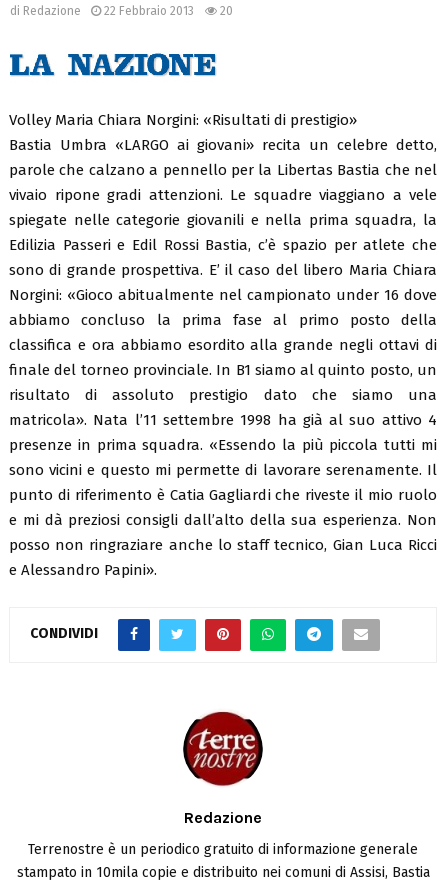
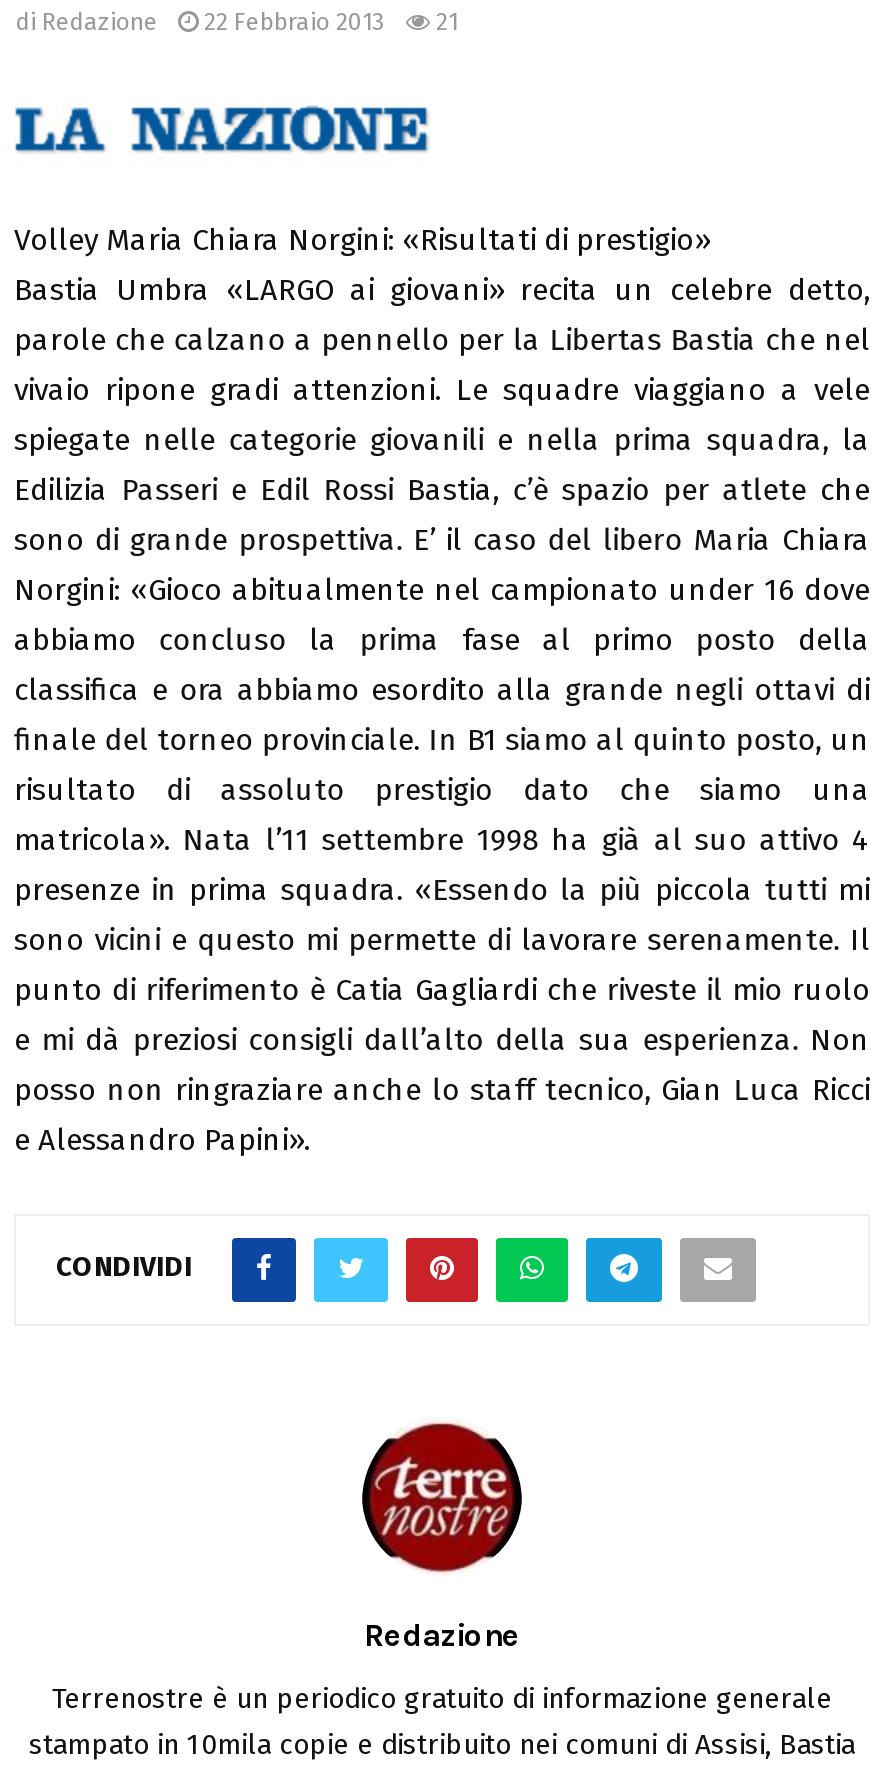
[10,4,233,18] di Redazione 22 Febbraio 2013 20 -> [16,8,458,36] di Redazione 22 Febbraio 2013 21

